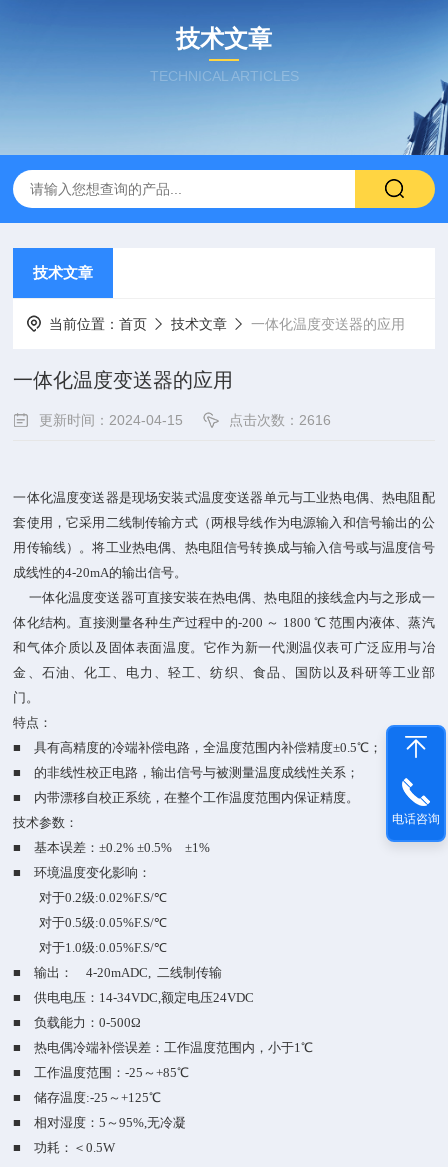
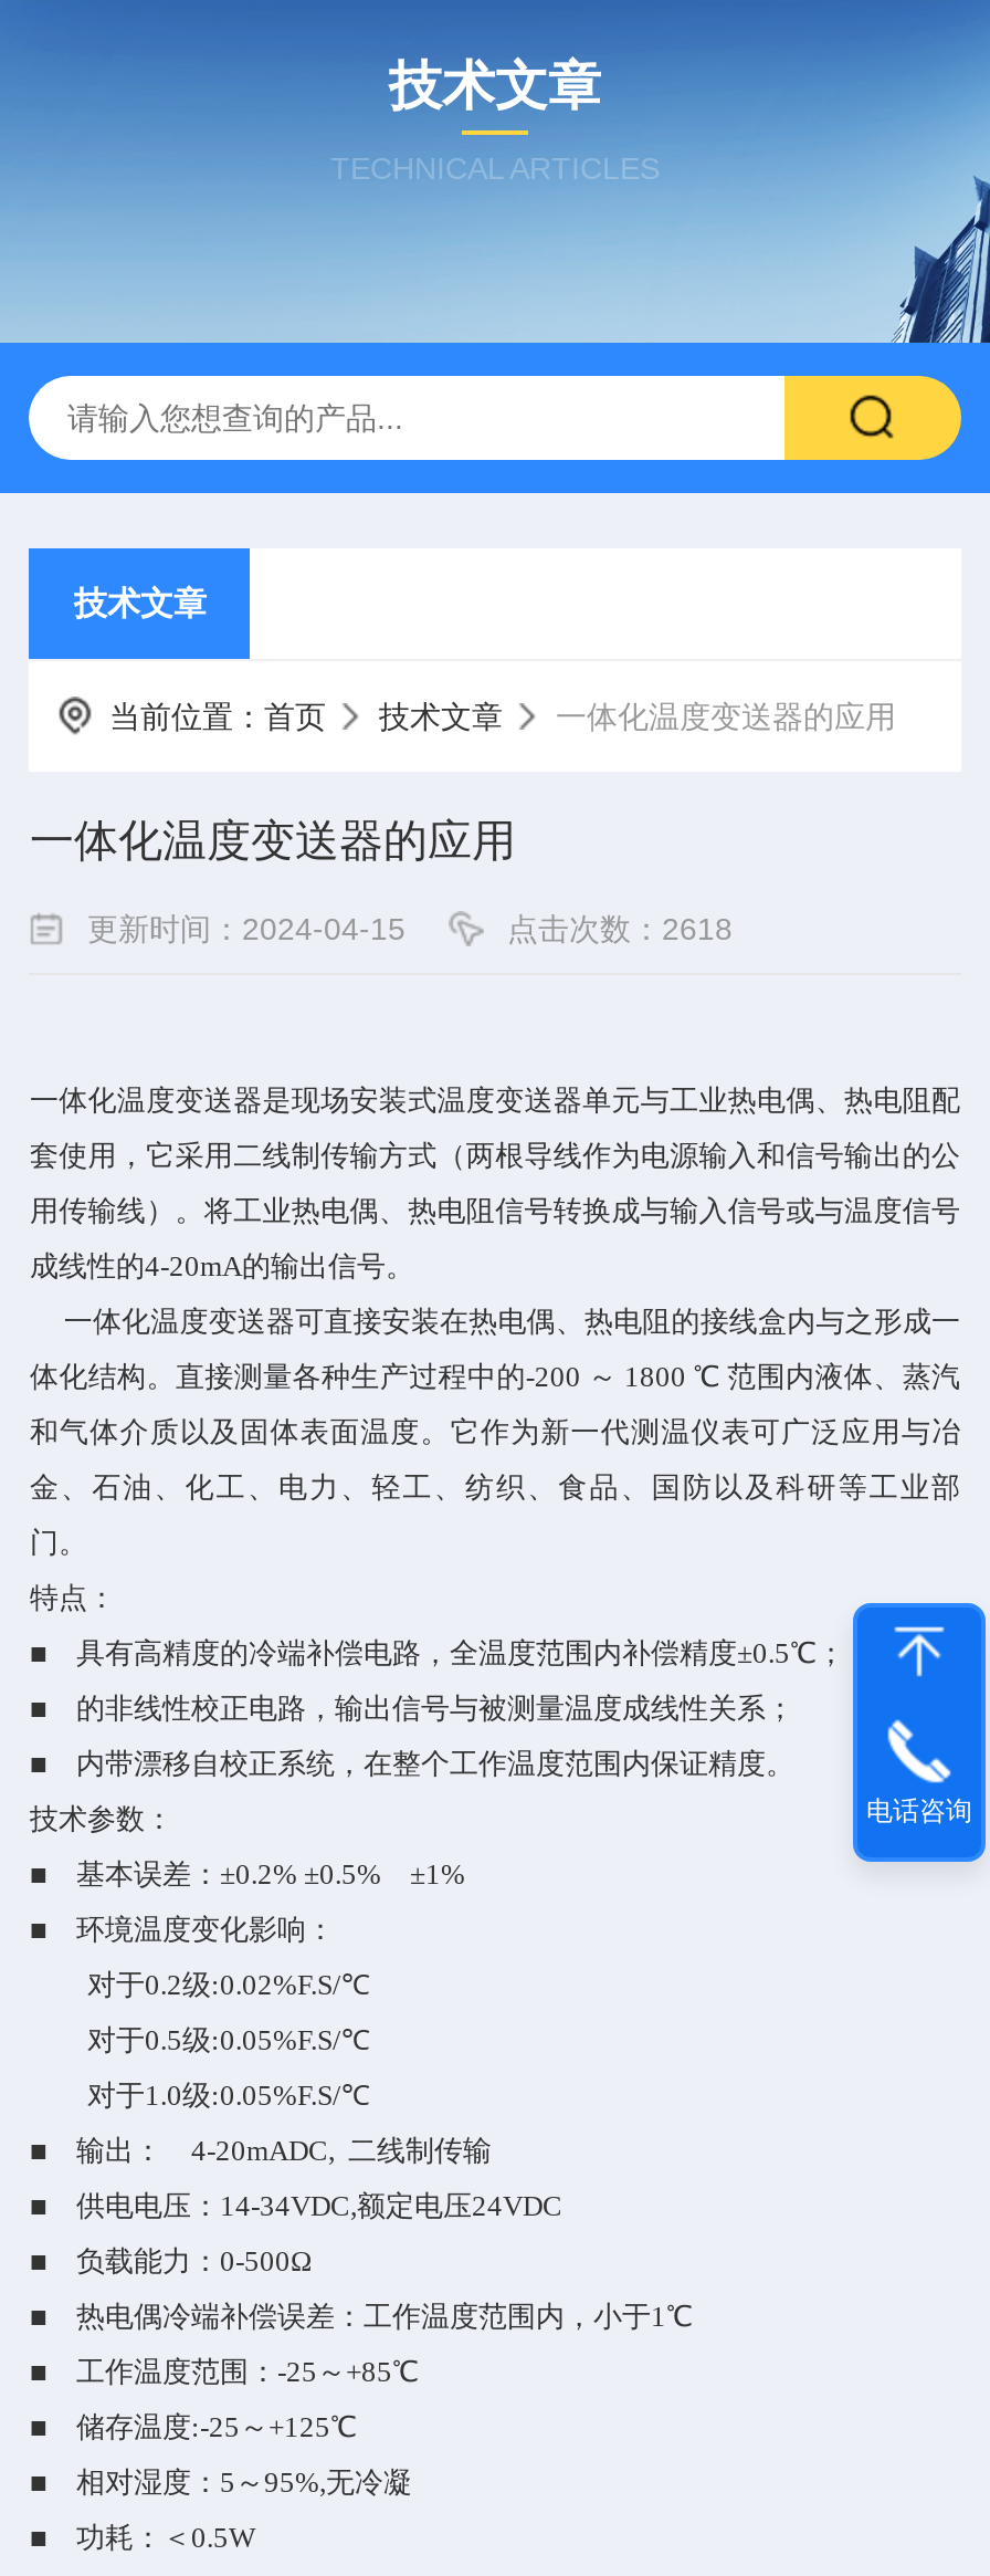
[229,412,331,428] 点击次数：2616 -> [507,911,732,946] 点击次数：2618

